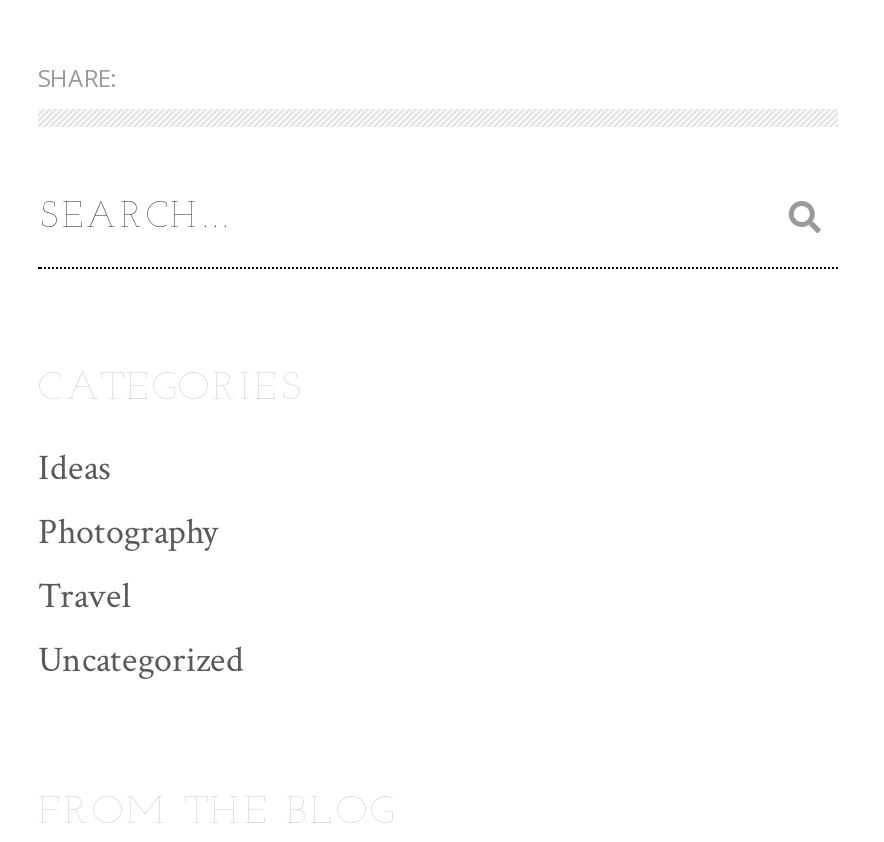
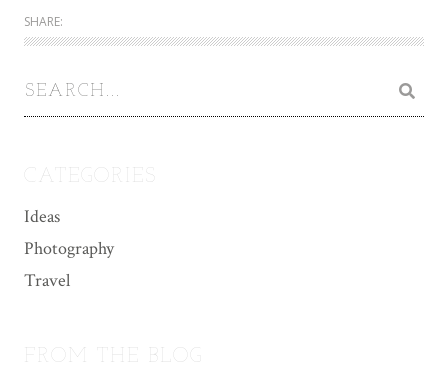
[38,638,244,684] Uncategorized -> none

